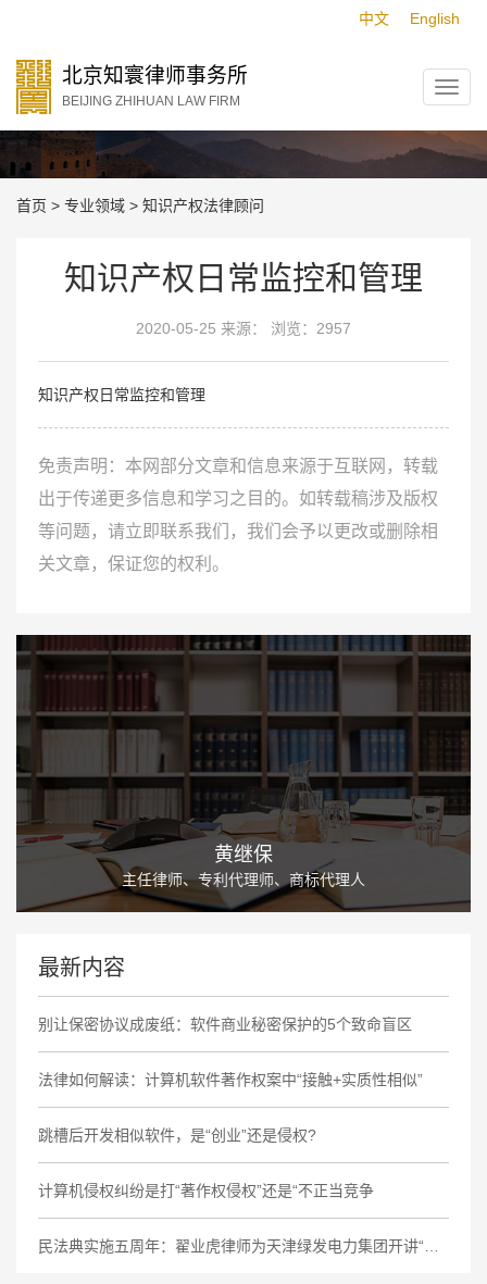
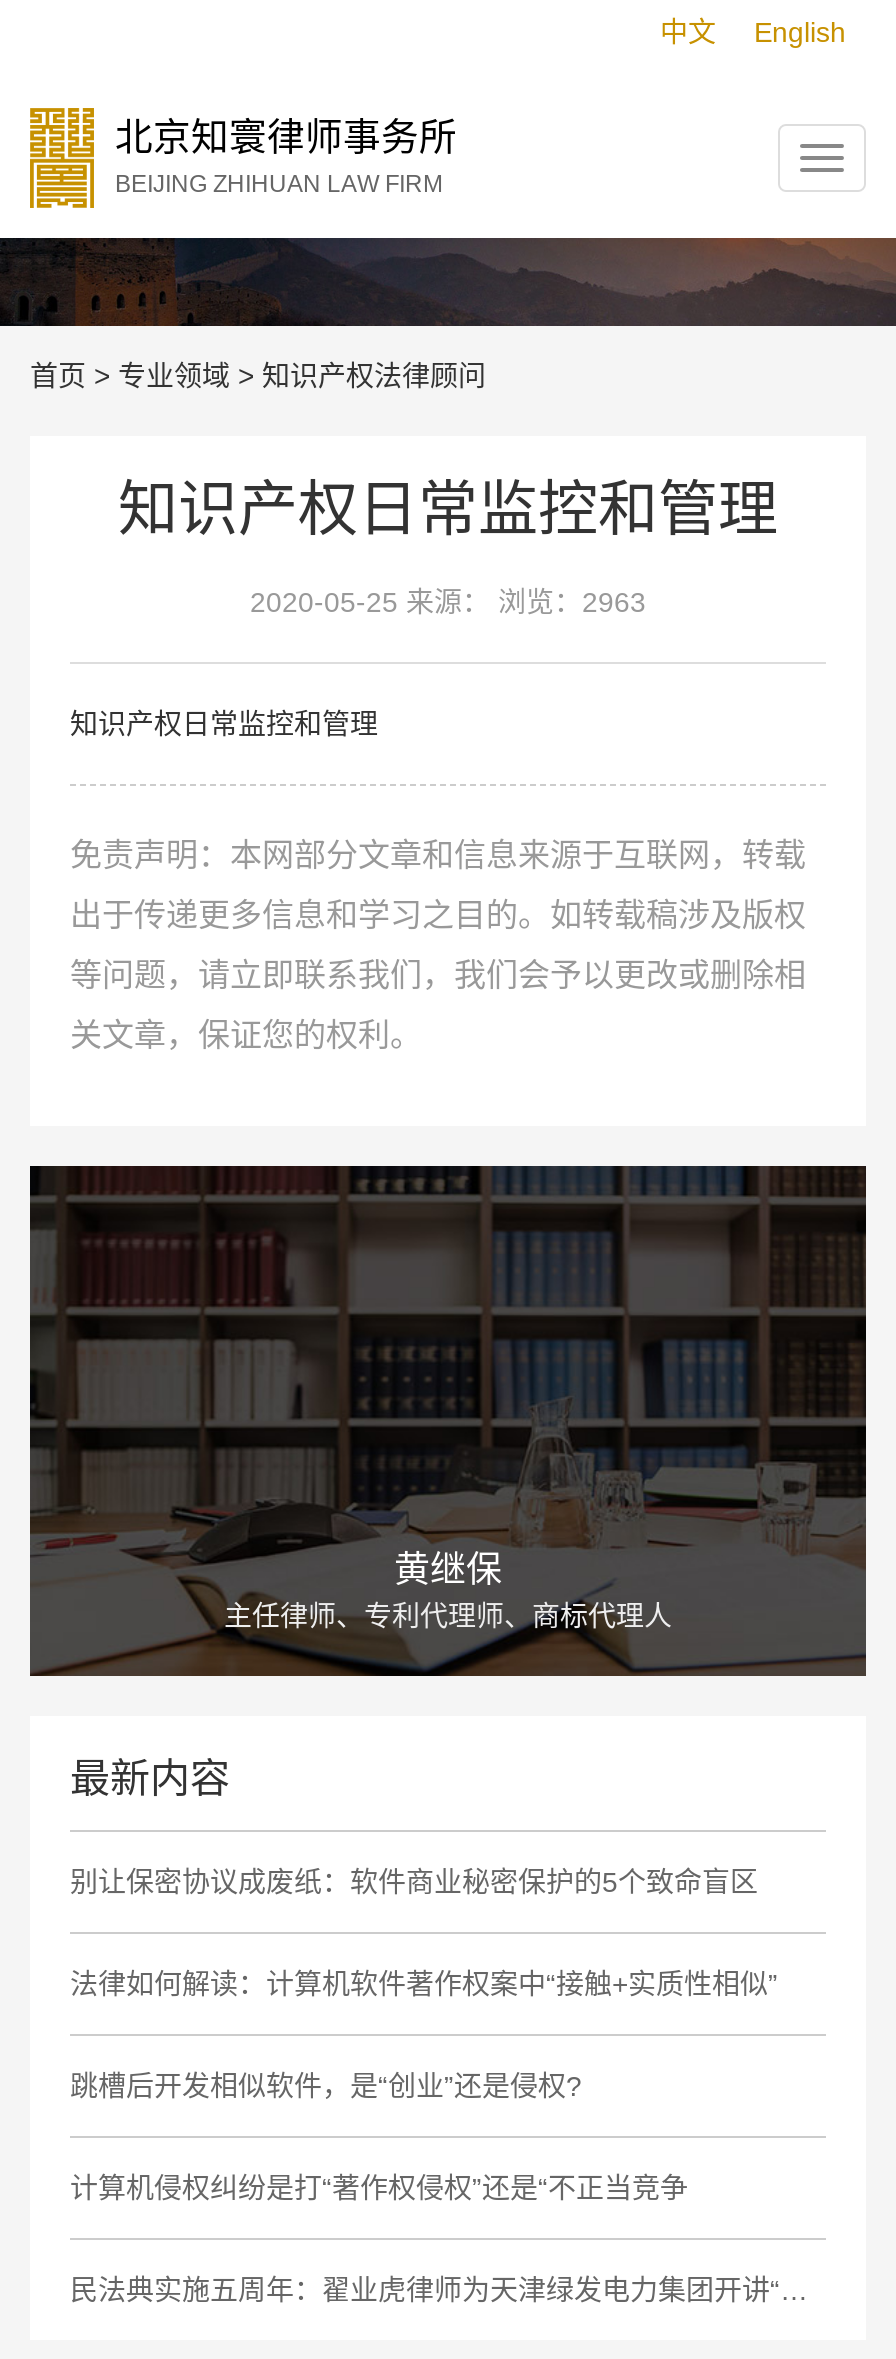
[136,320,351,337] 2020-05-25 来源： 浏览：2957 -> [250,586,646,618] 2020-05-25 来源： 浏览：2963

